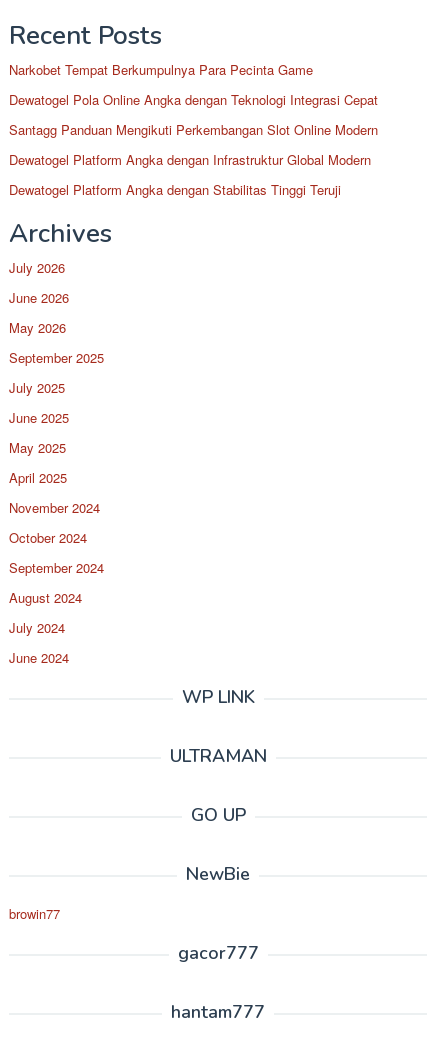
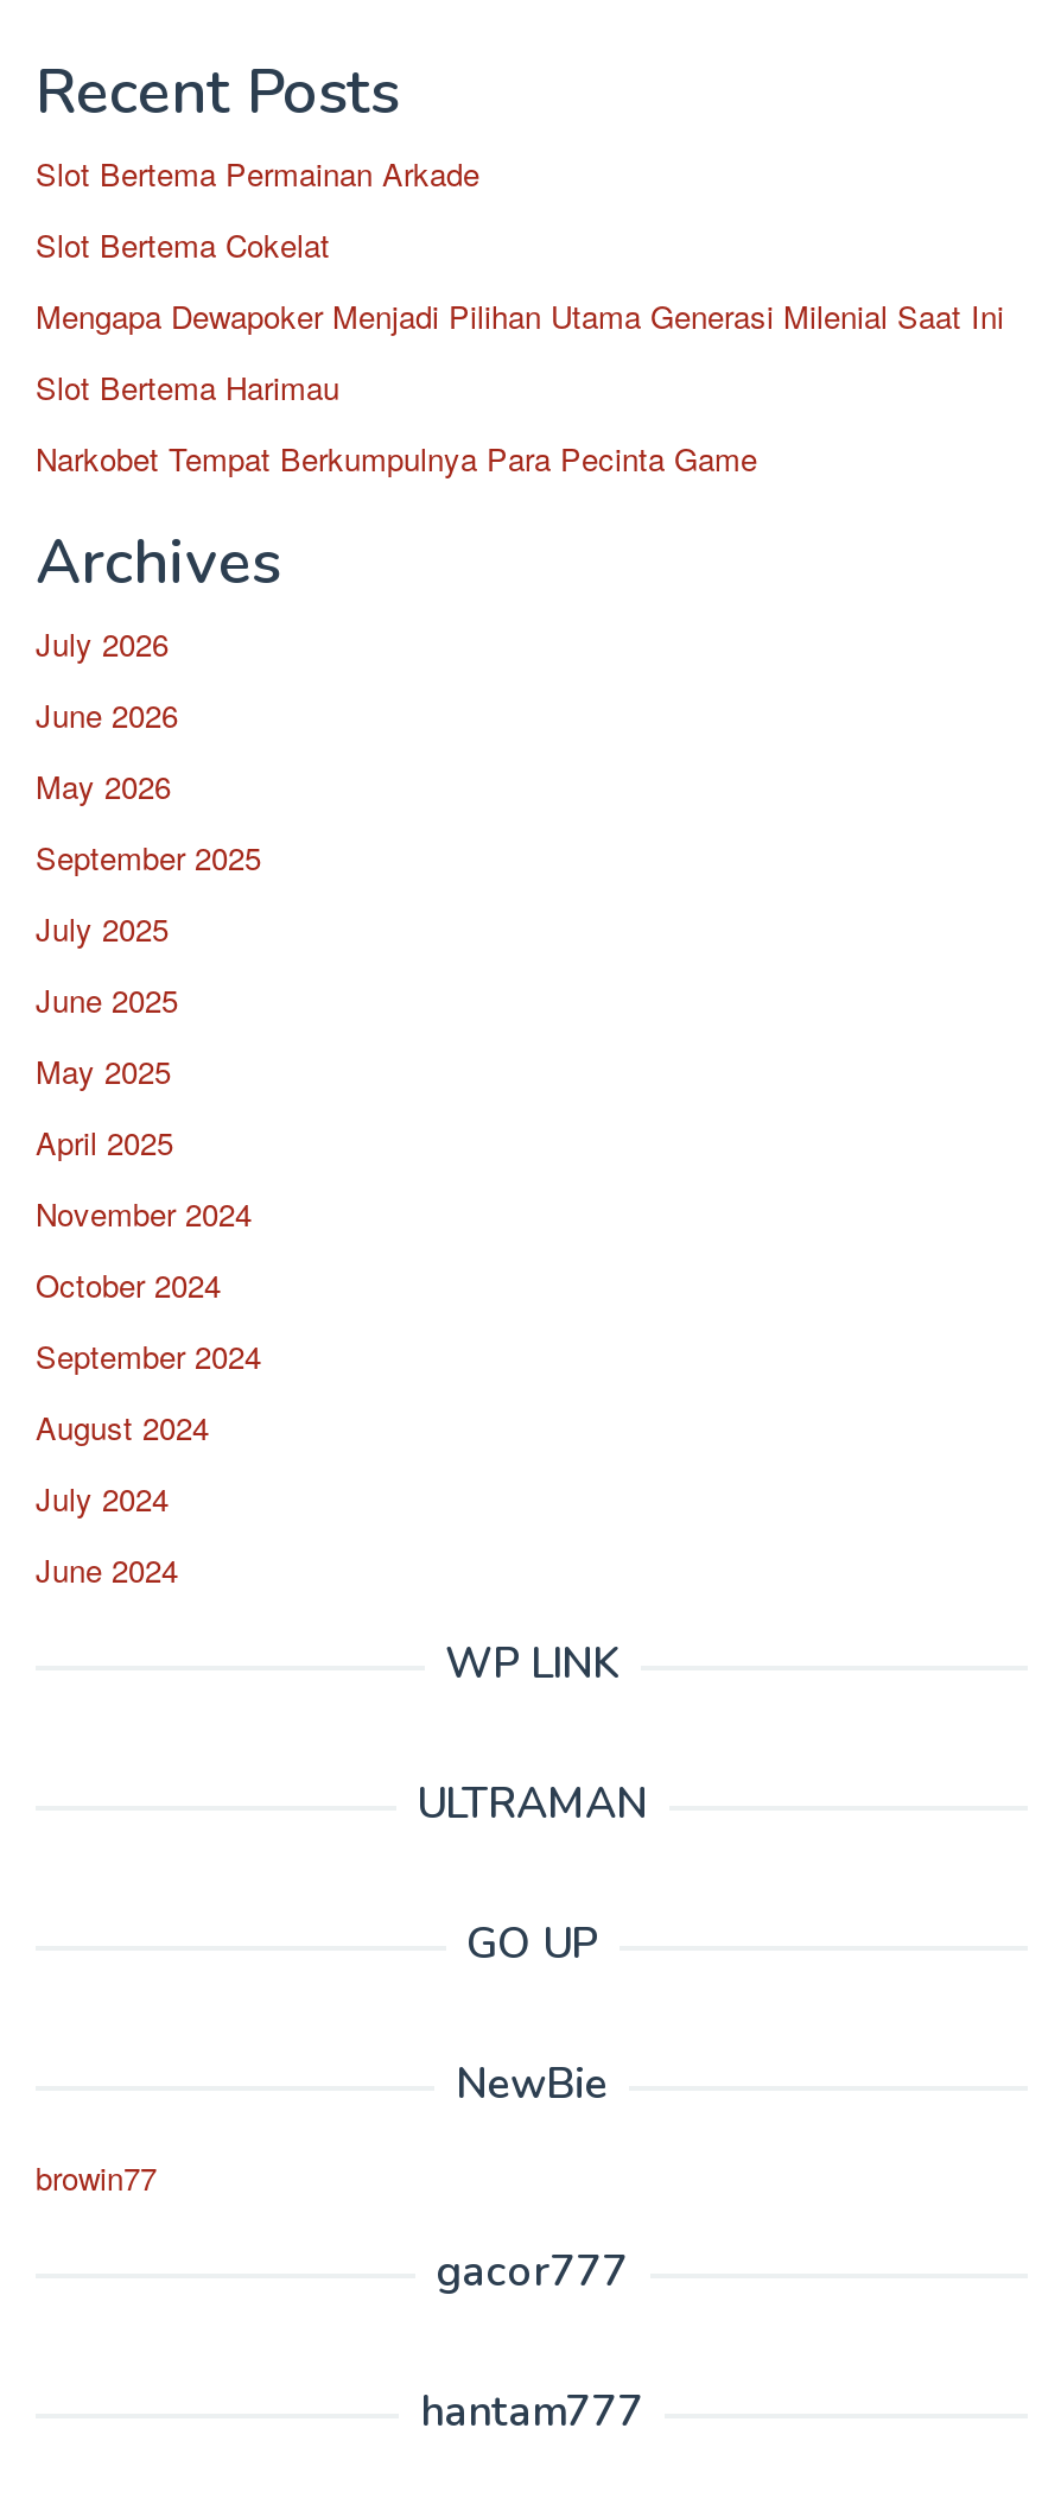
none -> [36,151,1004,410] Slot Bertema Permainan Arkade | Slot Bertema Cokelat | Mengapa Dewapoker Menjadi Pilihan Utama Generasi Milenial Saat Ini | Slot Bertema Harimau
moved [9,60,313,79] -> [36,436,757,481]: Narkobet Tempat Berkumpulnya Para Pecinta Game
[9,90,378,199] Dewatogel Pola Online Angka dengan Teknologi Integrasi Cepat | Santagg Panduan Mengikuti Perkembangan Slot Online Modern | Dewatogel Platform Angka dengan Infrastruktur Global Modern | Dewatogel Platform Angka dengan Stabilitas Tinggi Teruji -> none

